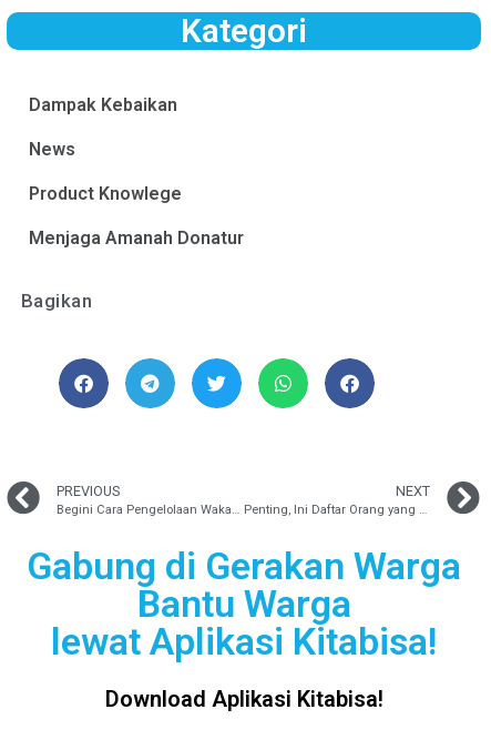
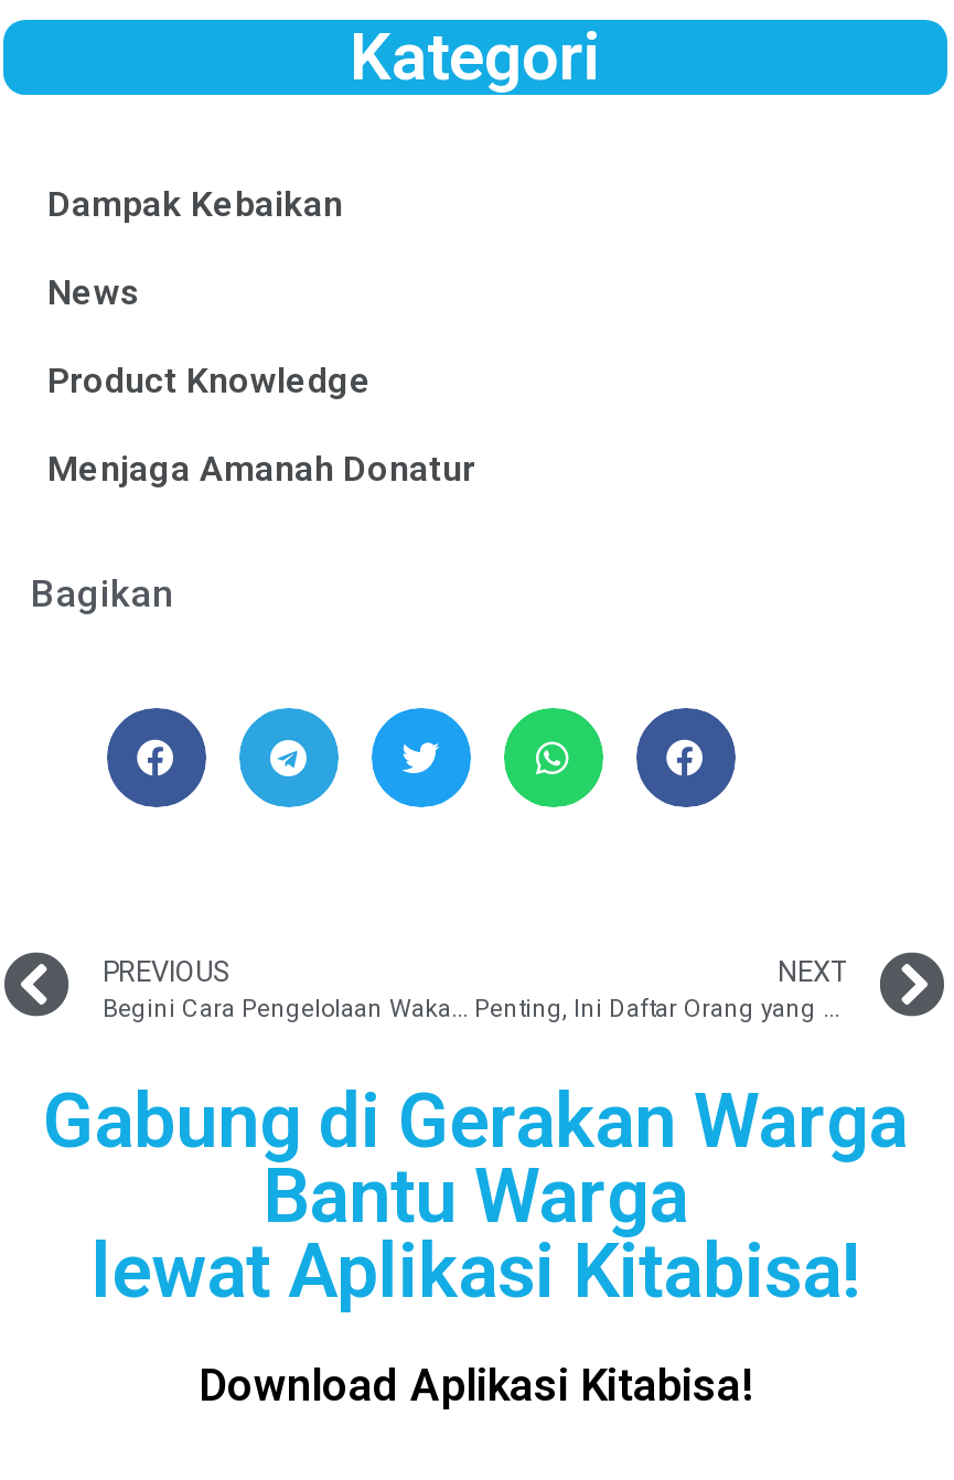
[29,183,182,204] Product Knowlege -> [47,360,372,402] Product Knowledge

